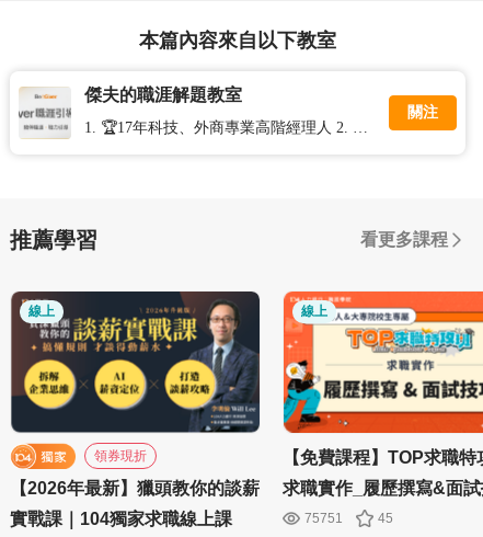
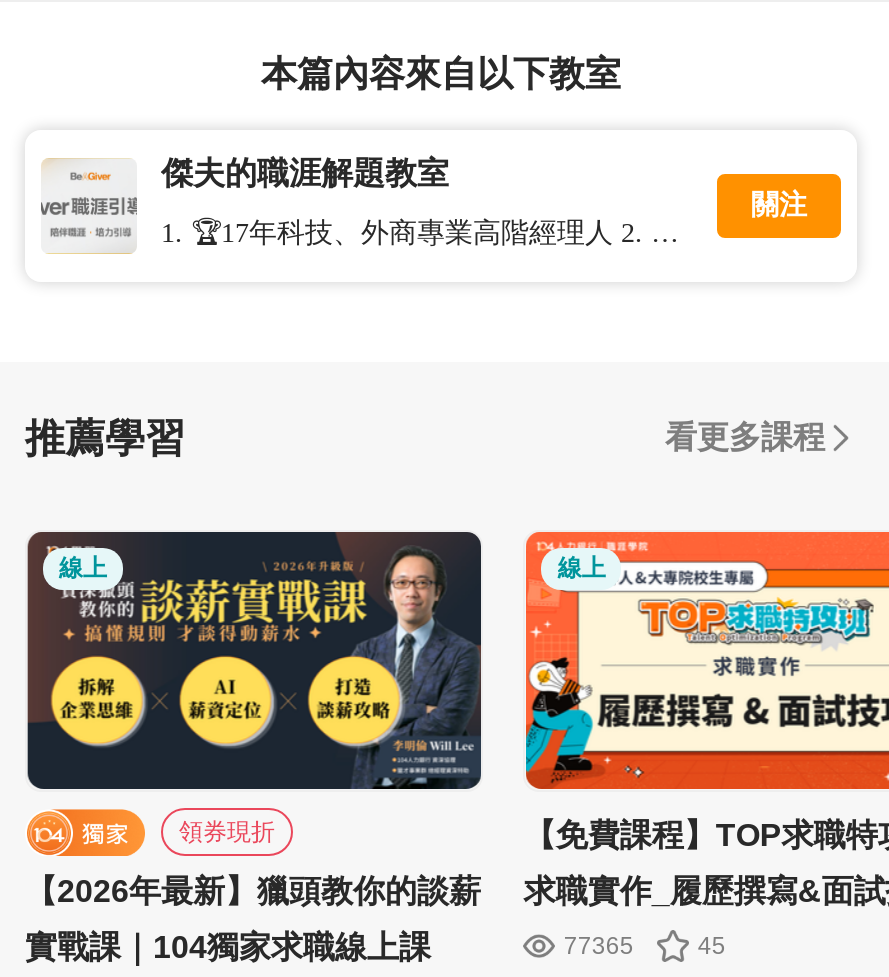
[305,511,343,526] 75751 -> [564,932,634,960] 77365

